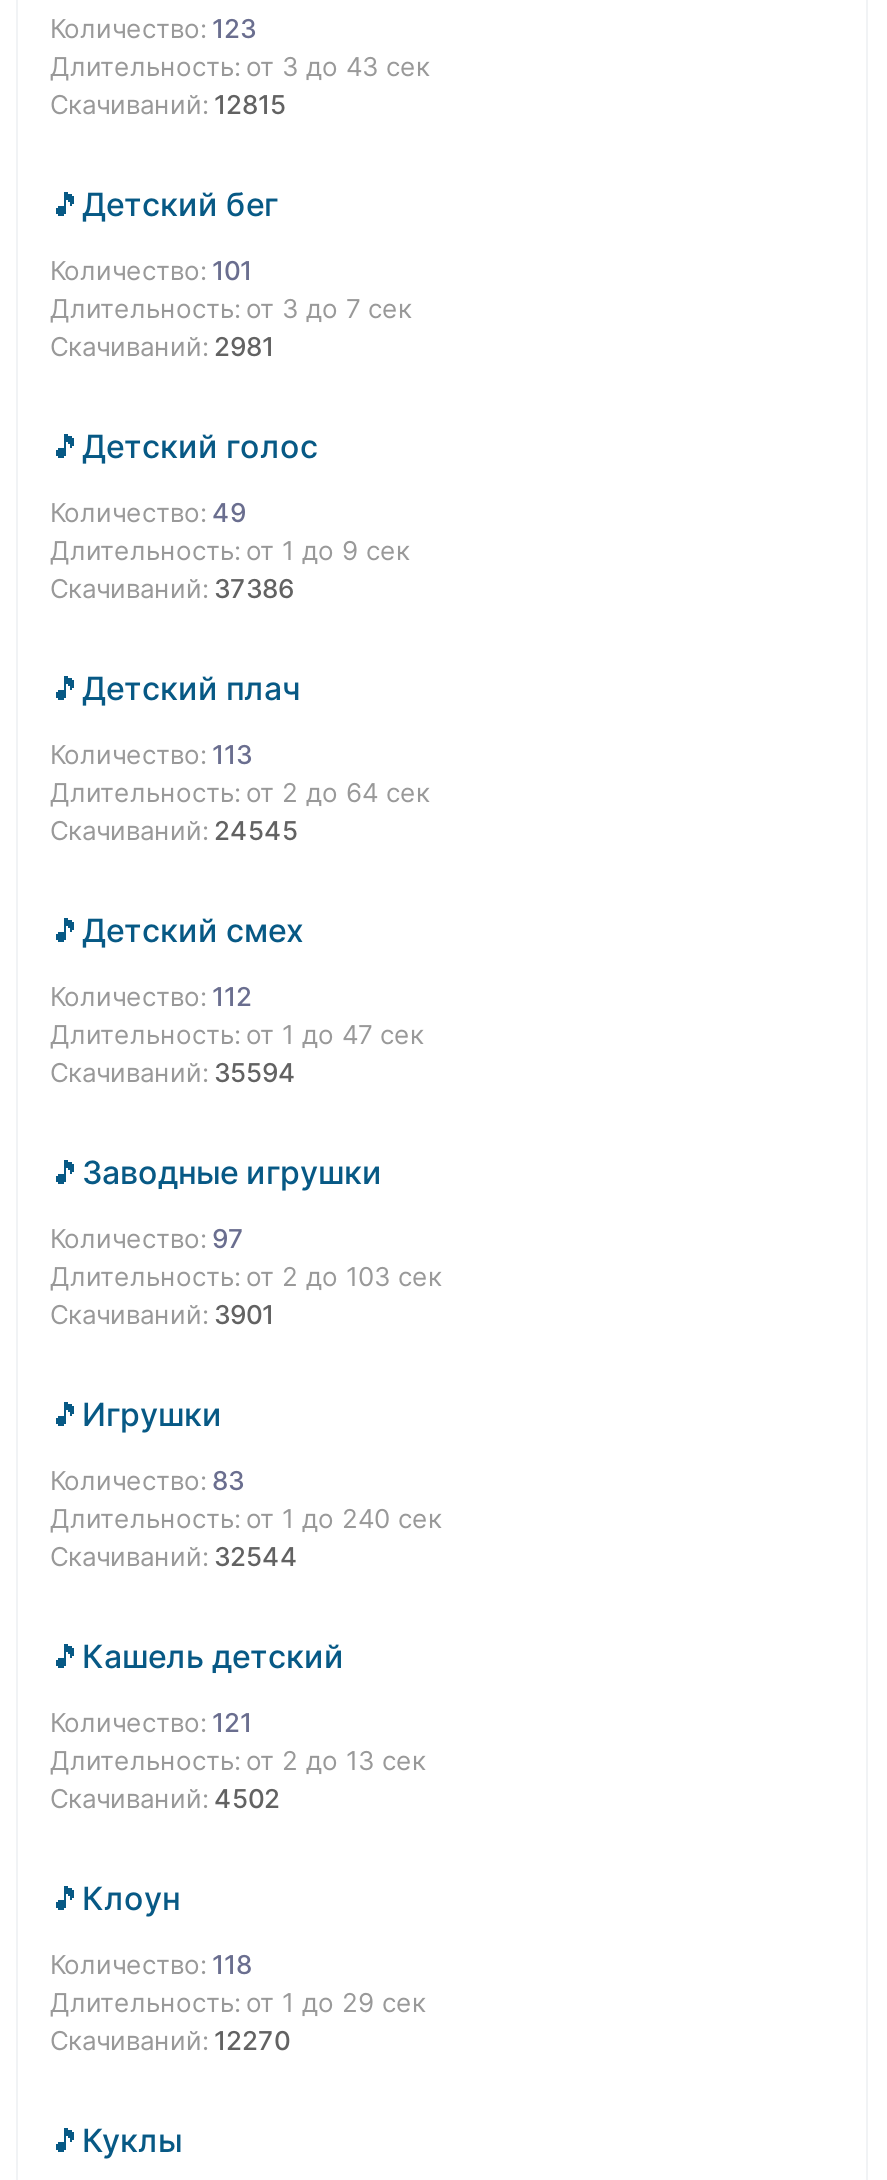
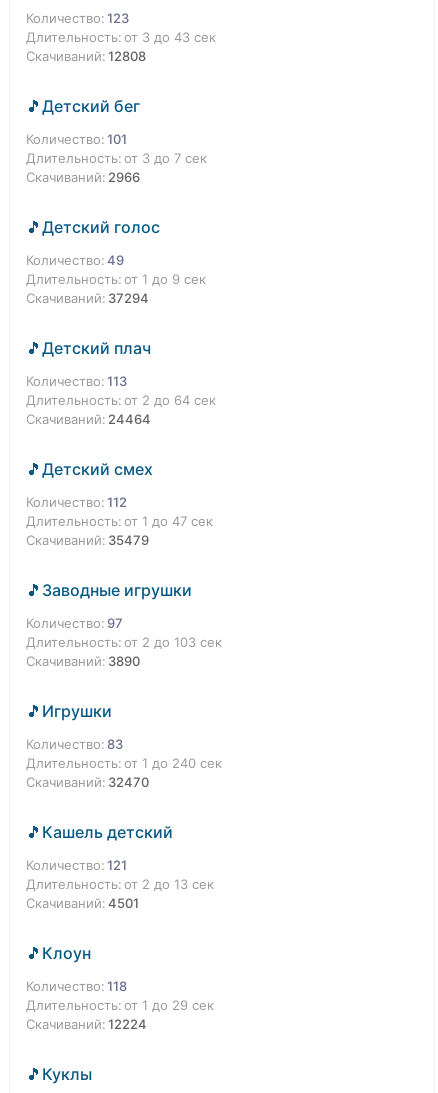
[214,88,286,120] 12815 -> [108,48,146,64] 12808
[214,330,274,362] 2981 -> [108,169,140,185] 2966
[214,572,294,604] 37386 -> [108,290,149,306] 37294
[214,814,298,846] 24545 -> [108,411,151,427] 24464
[214,1056,296,1088] 35594 -> [108,532,149,548] 35479
[214,1298,274,1330] 3901 -> [108,653,140,669] 3890
[214,1540,298,1572] 32544 -> [108,774,149,790] 32470
[214,1782,280,1814] 4502 -> [108,895,139,911] 4501
[214,2024,290,2056] 12270 -> [108,1016,147,1032] 12224

